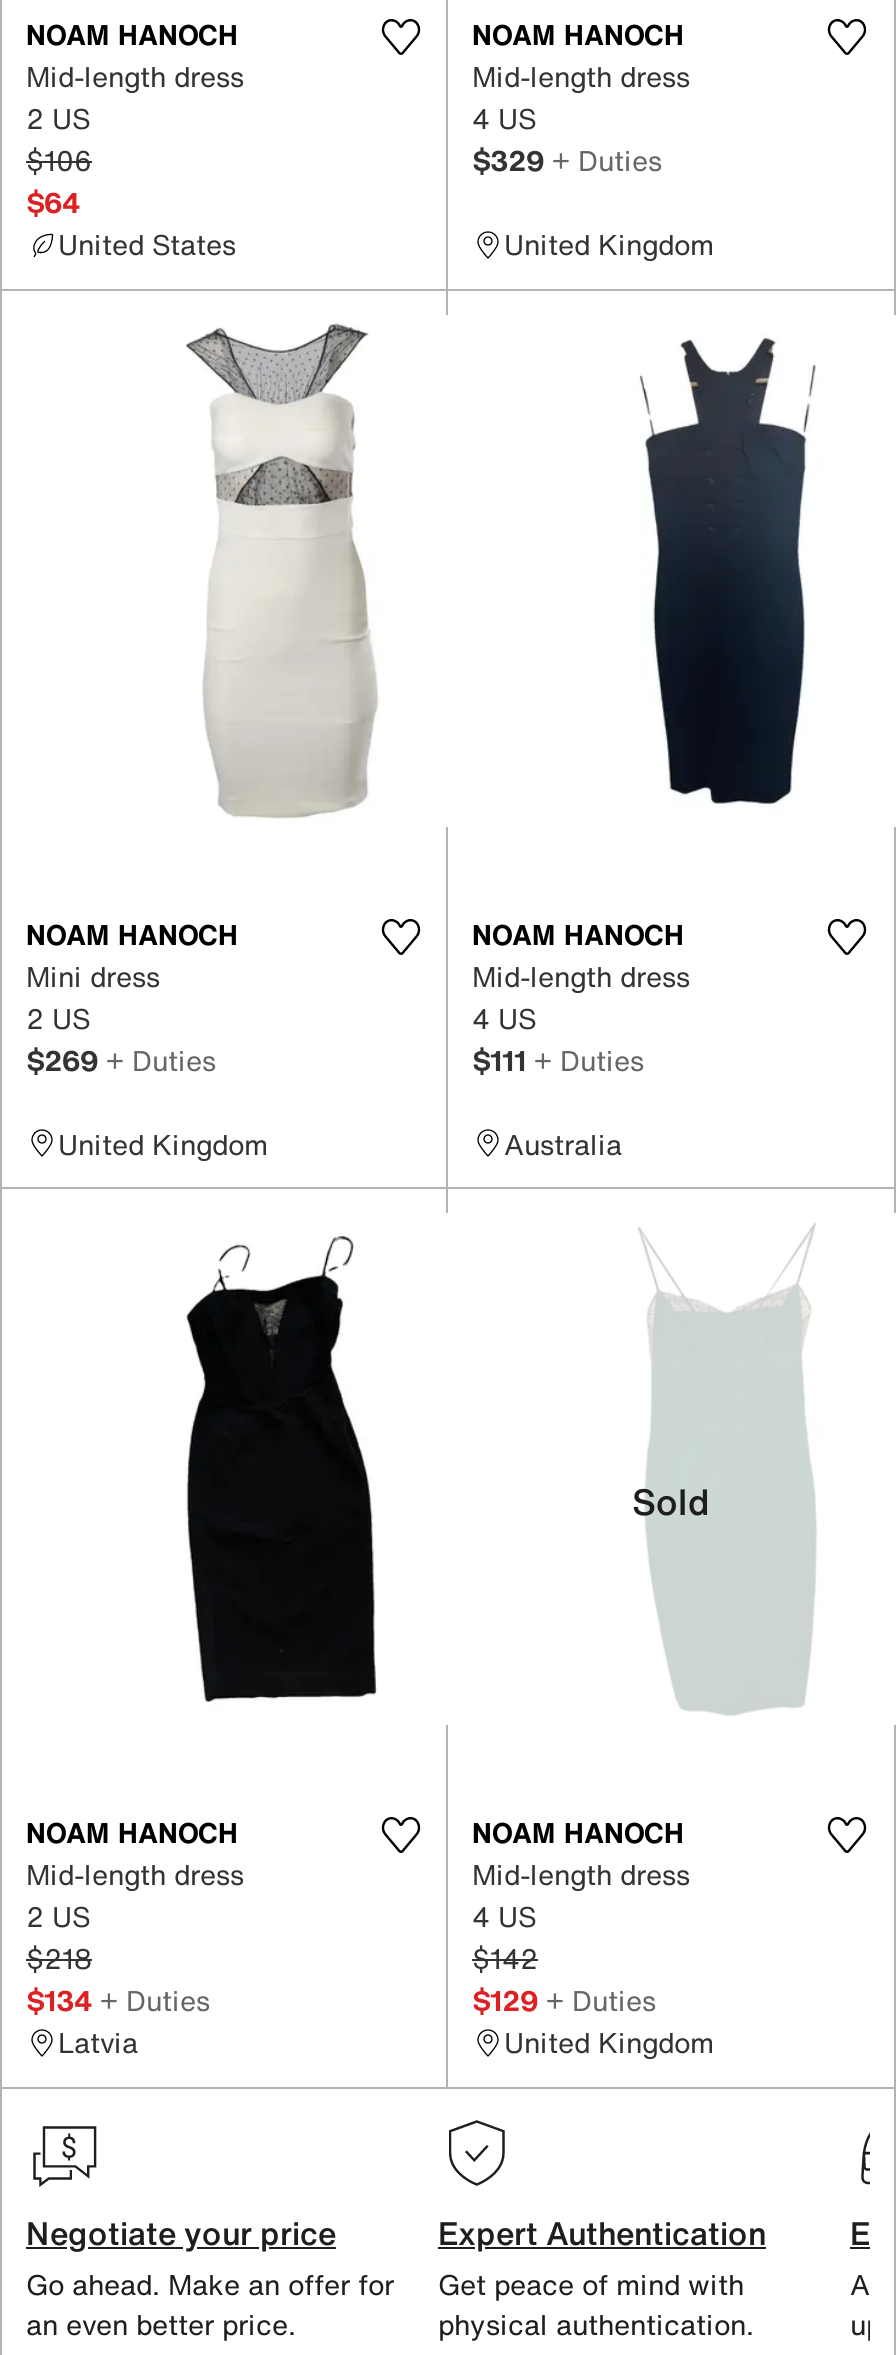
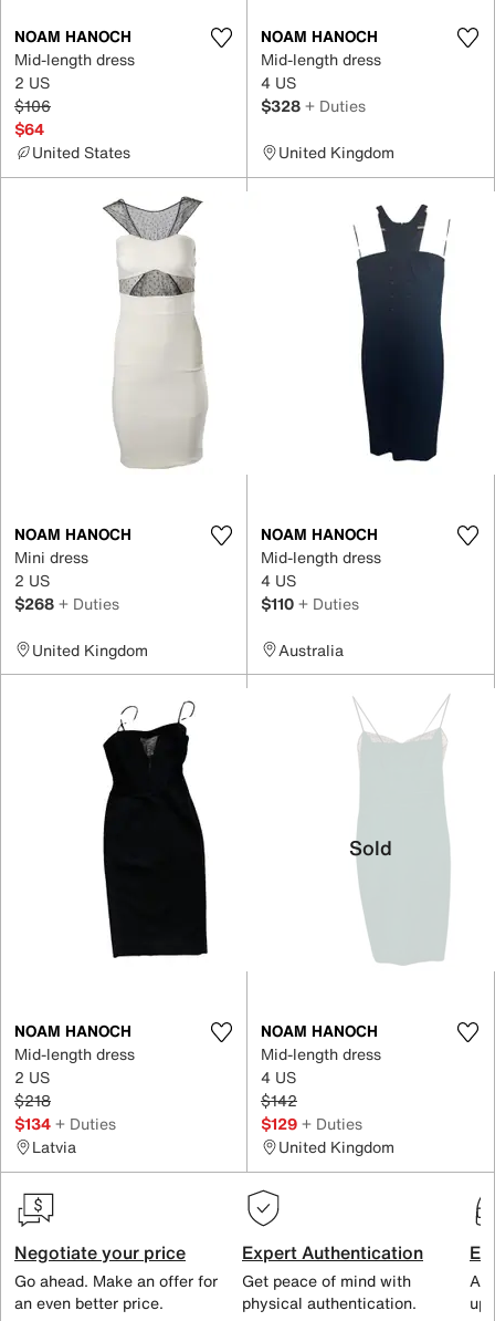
[472,139,662,181] $329 + Duties -> [261,94,366,117] $328 + Duties
[26,1038,216,1080] $269 + Duties -> [14,591,119,615] $268 + Duties
[472,1038,644,1080] $111 + Duties -> [261,591,359,615] $110 + Duties

